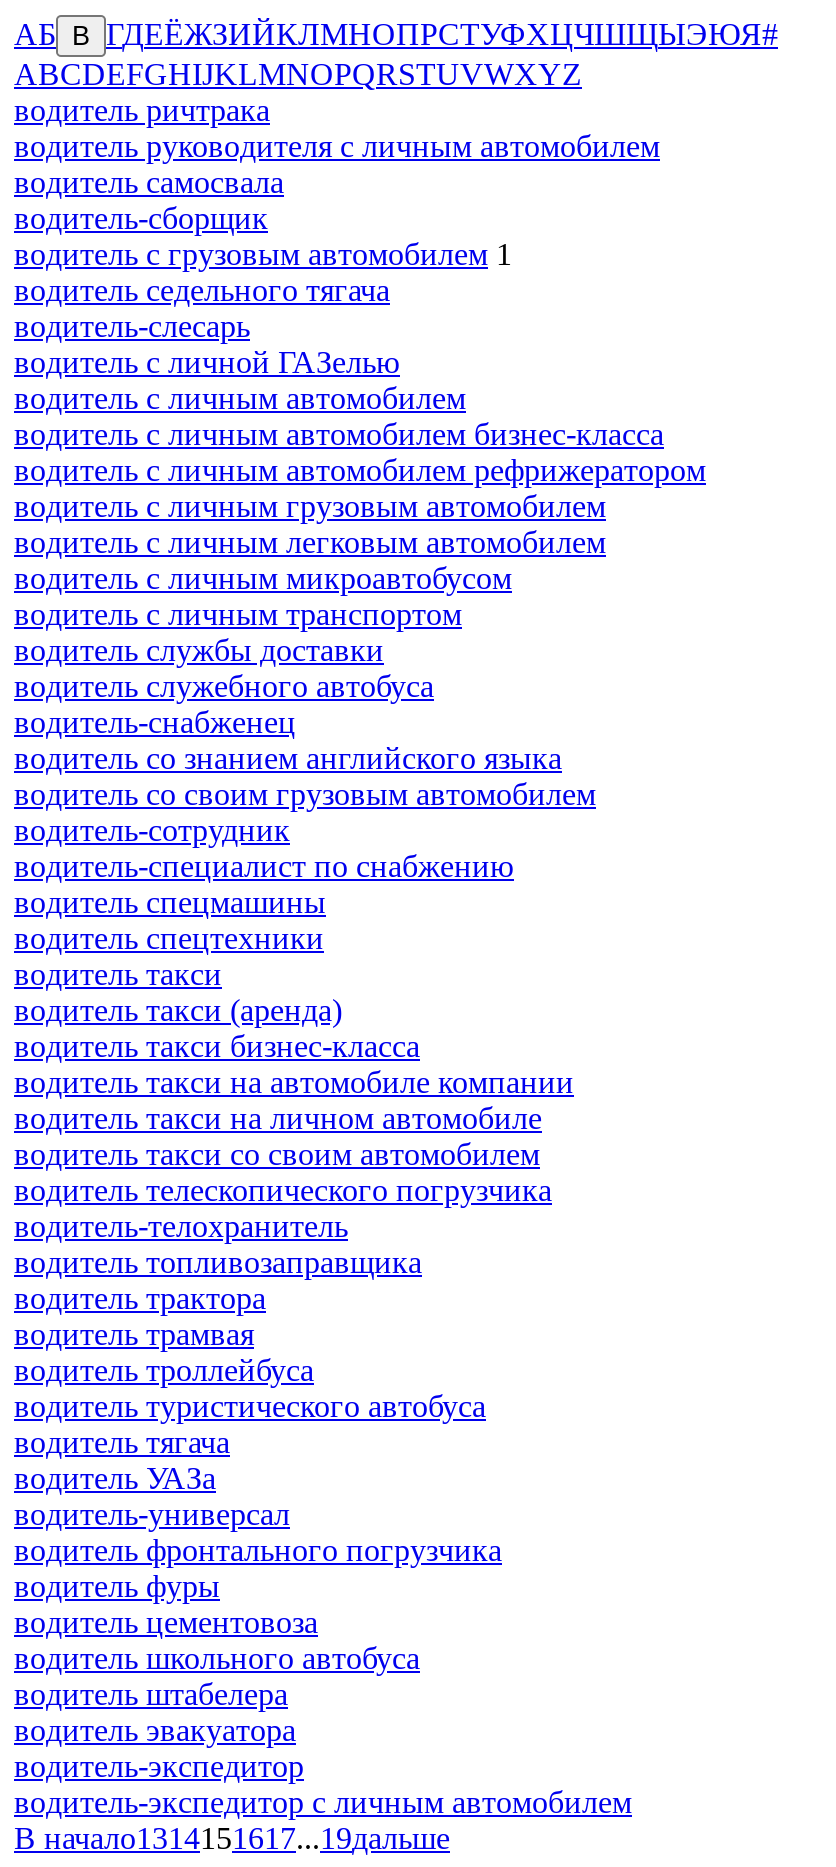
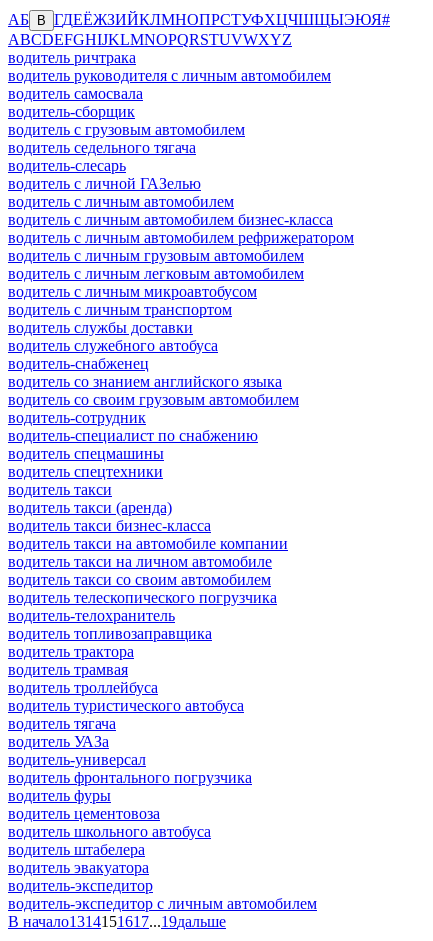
[14,237,512,271] водитель с грузовым автомобилем 1 -> [8,121,245,138] водитель с грузовым автомобилем

